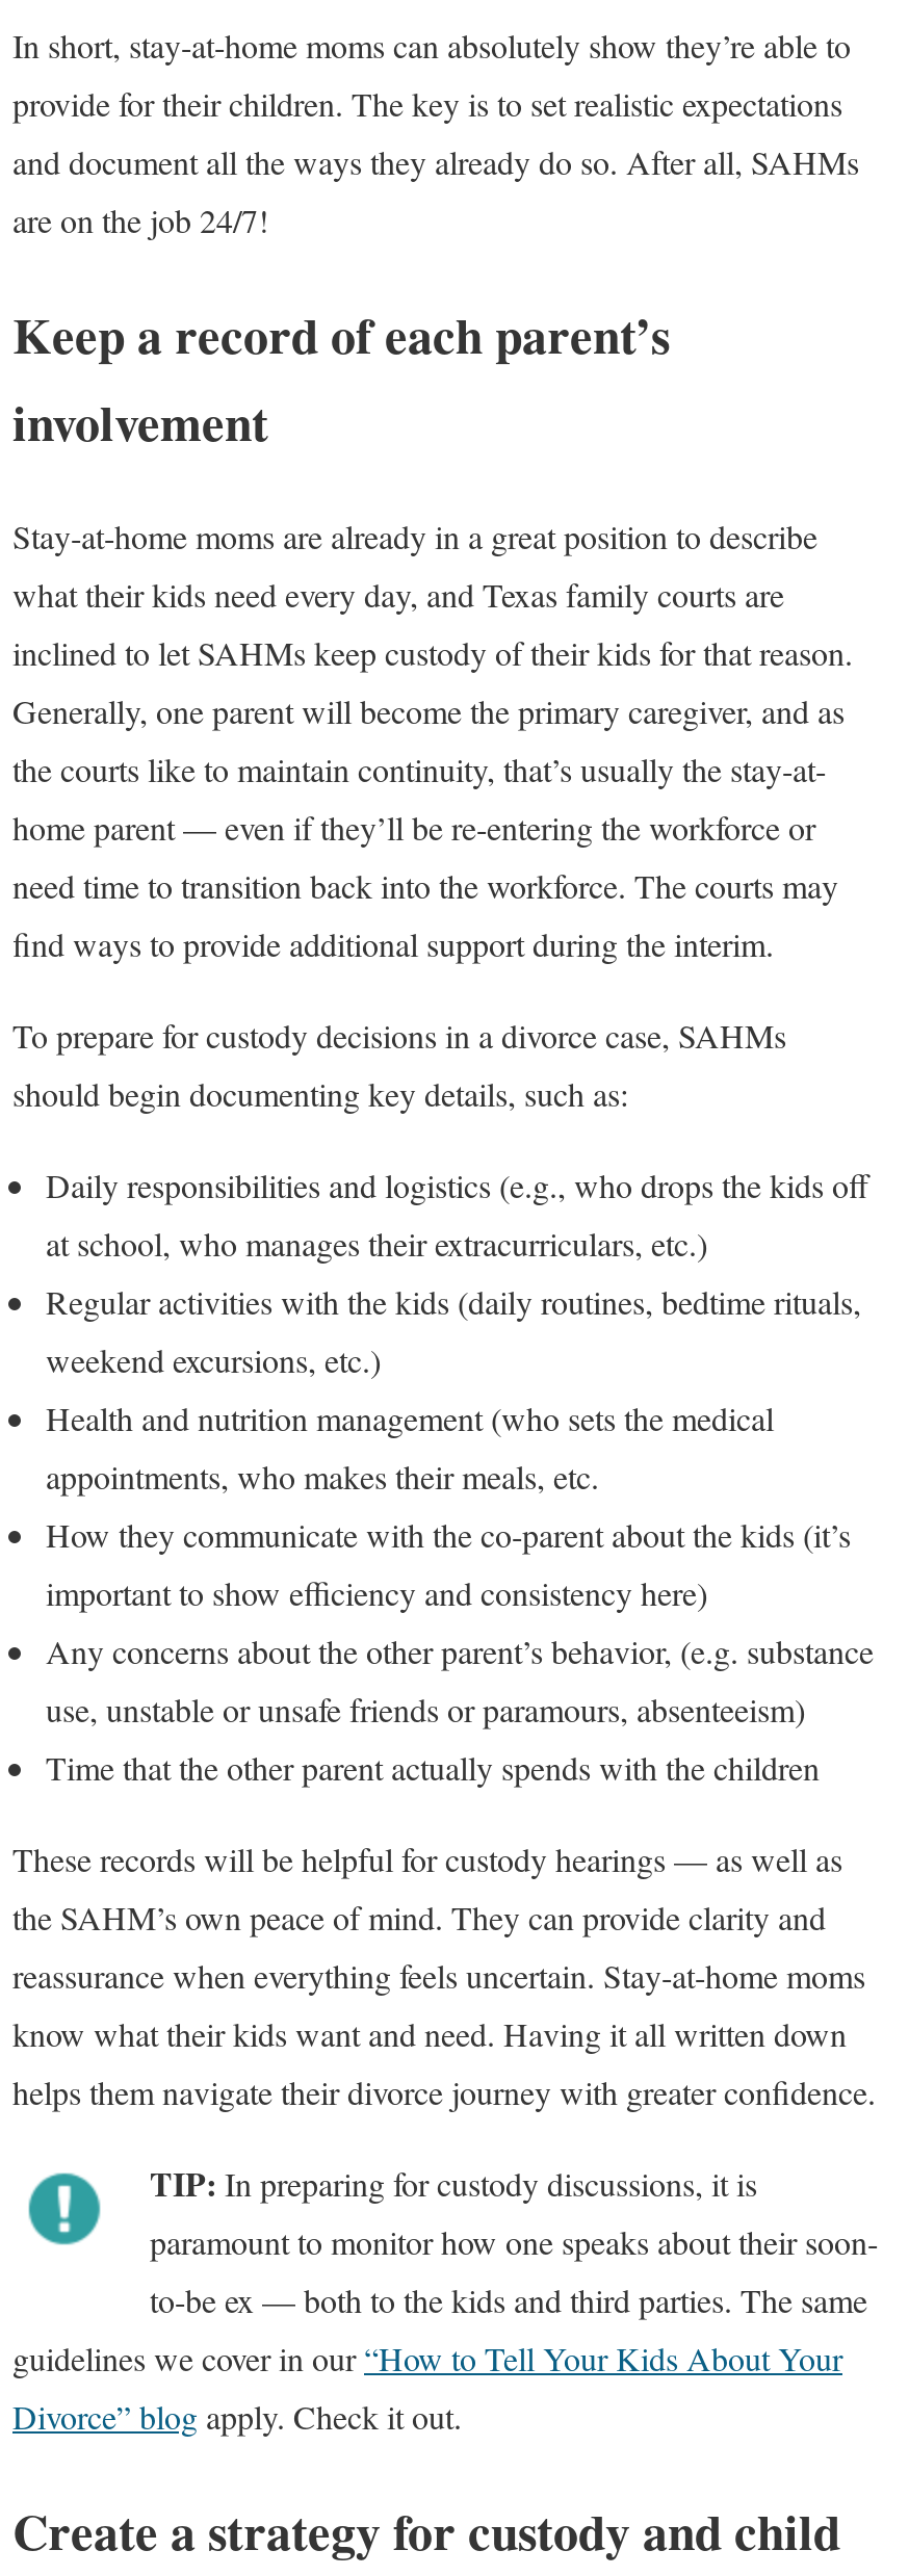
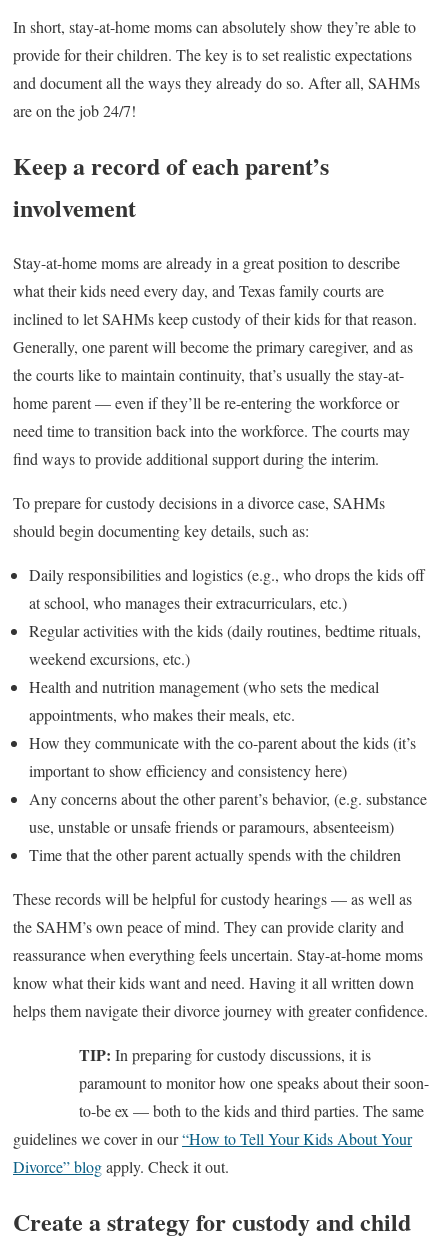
[25,2171,102,2246] [image] -> none

